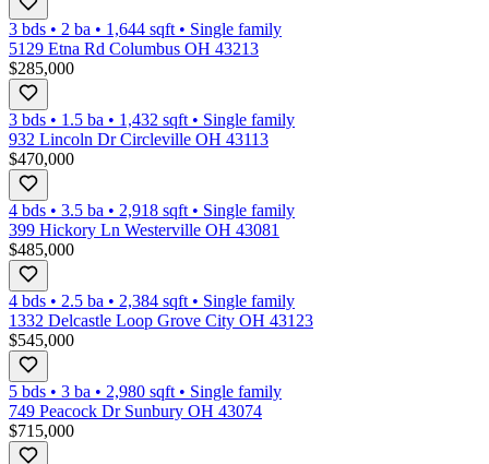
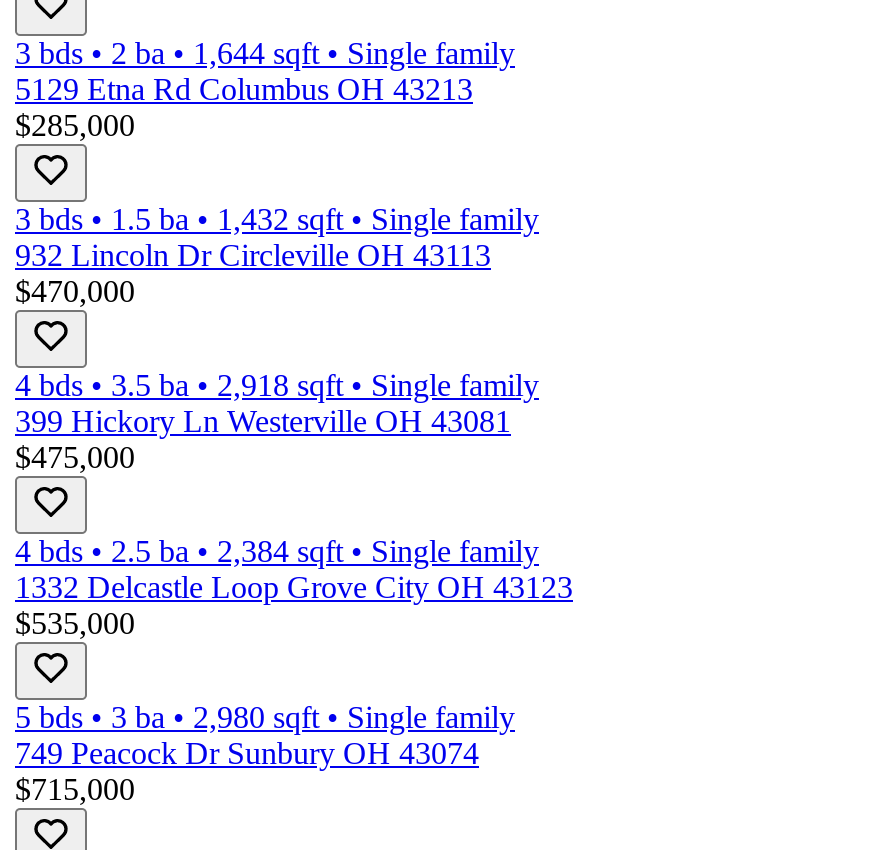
[9,240,74,259] $485,000 -> [15,440,135,474] $475,000
[9,331,74,349] $545,000 -> [15,606,135,640] $535,000

